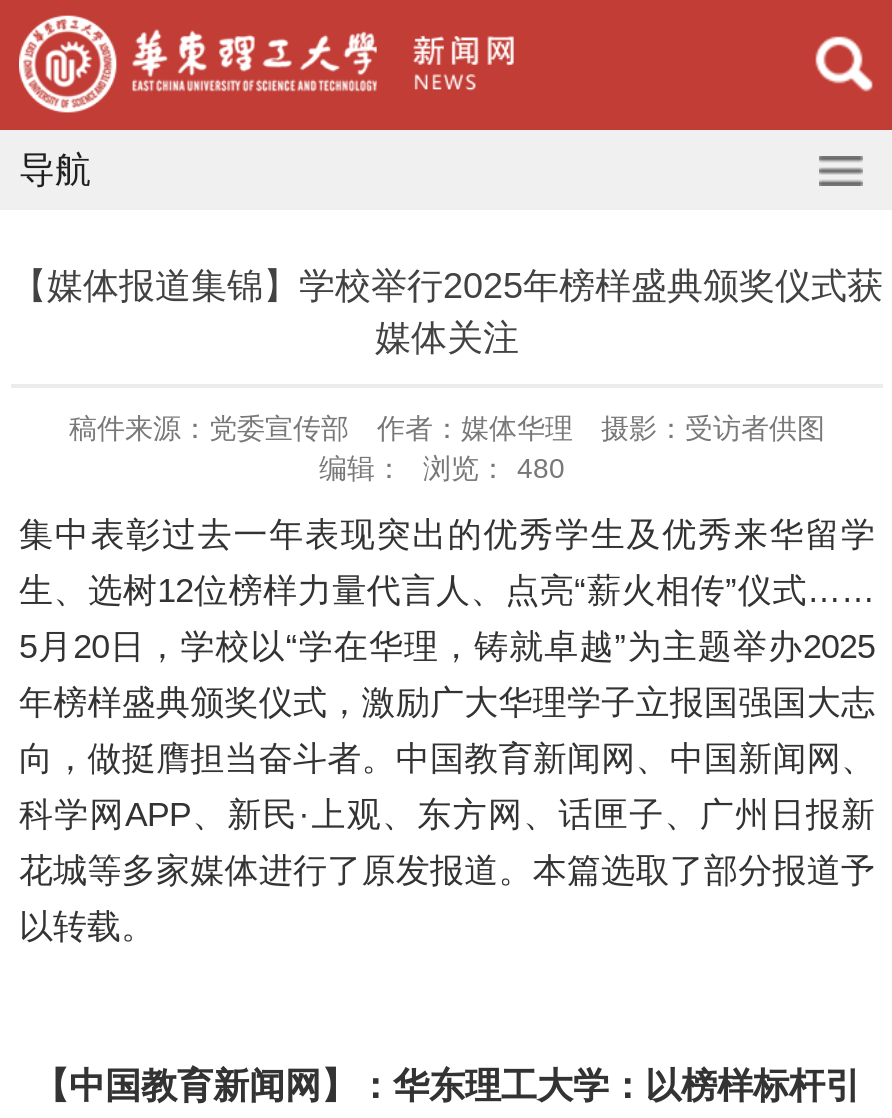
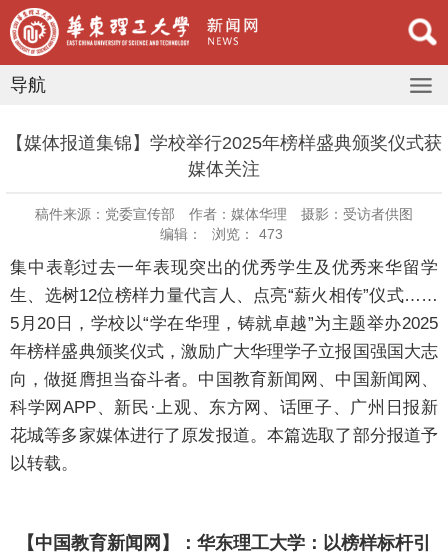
[319,453,565,485] 编辑： 浏览： 480 -> [160,226,283,242] 编辑： 浏览： 473

